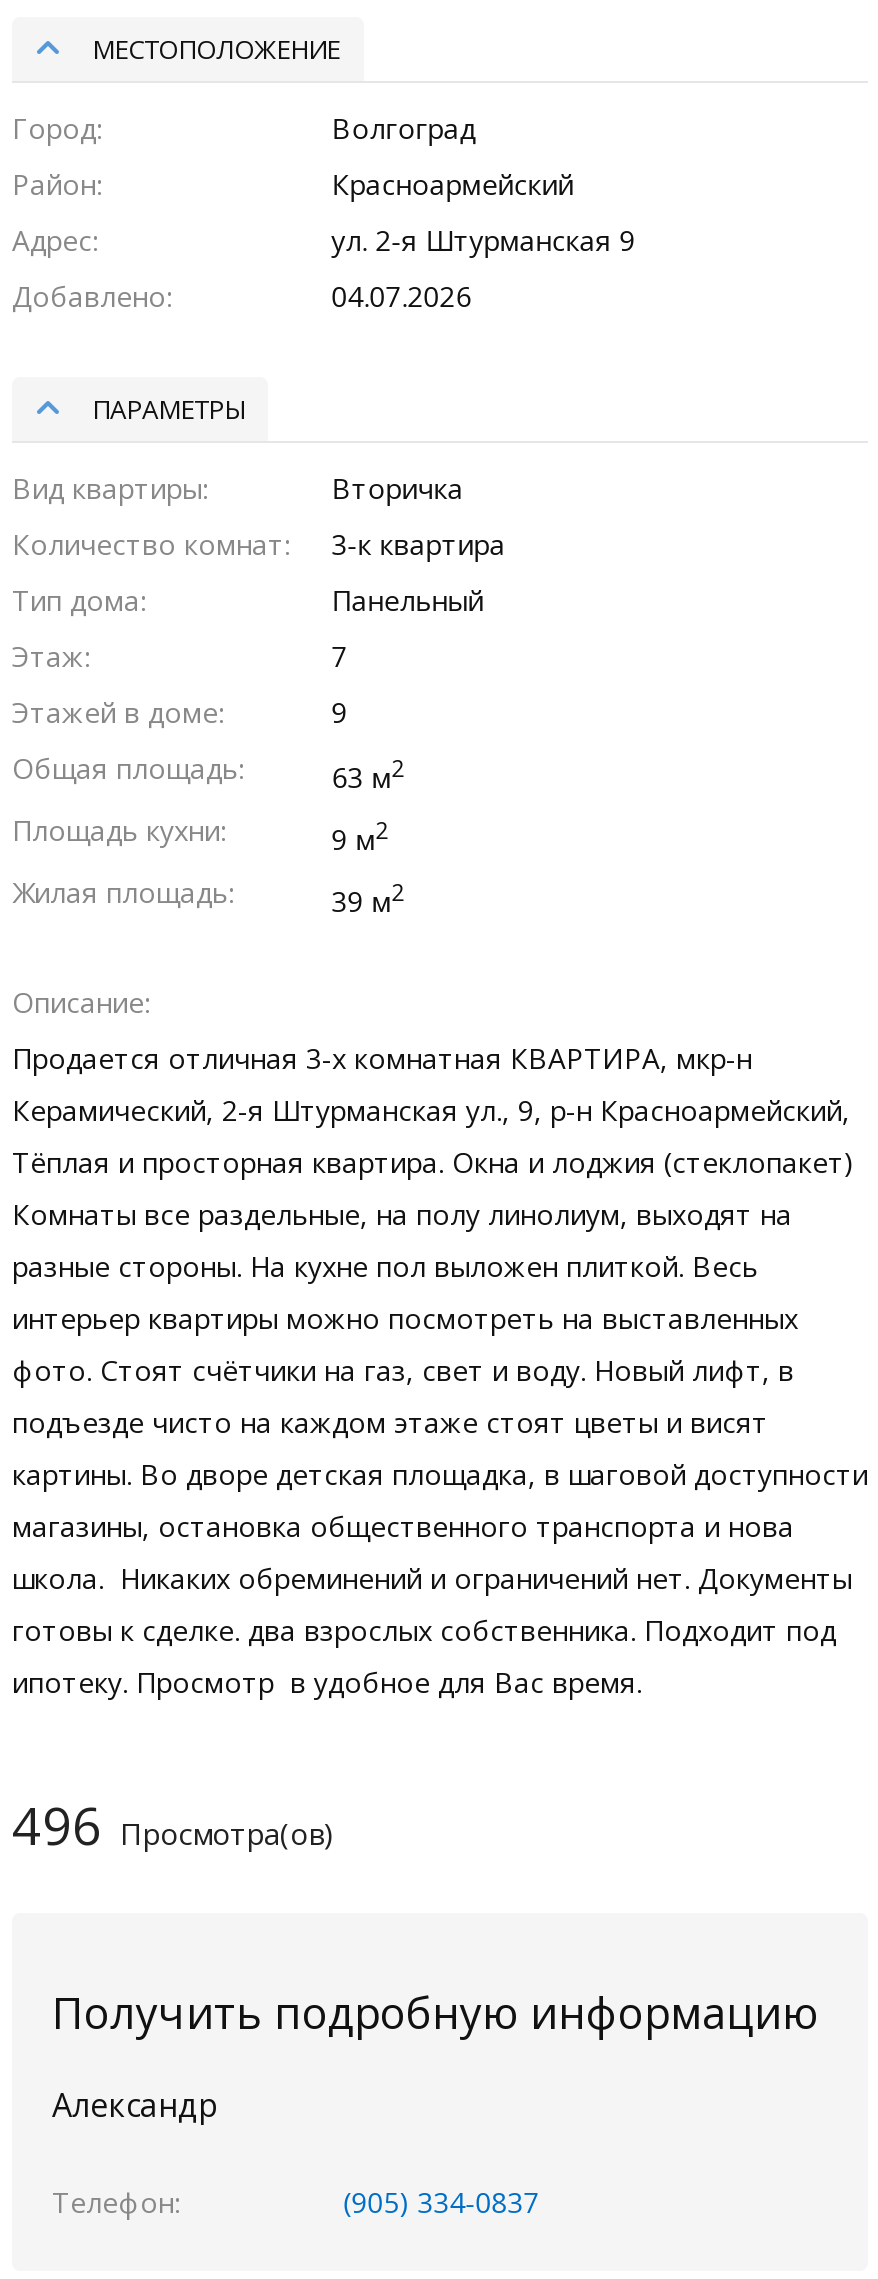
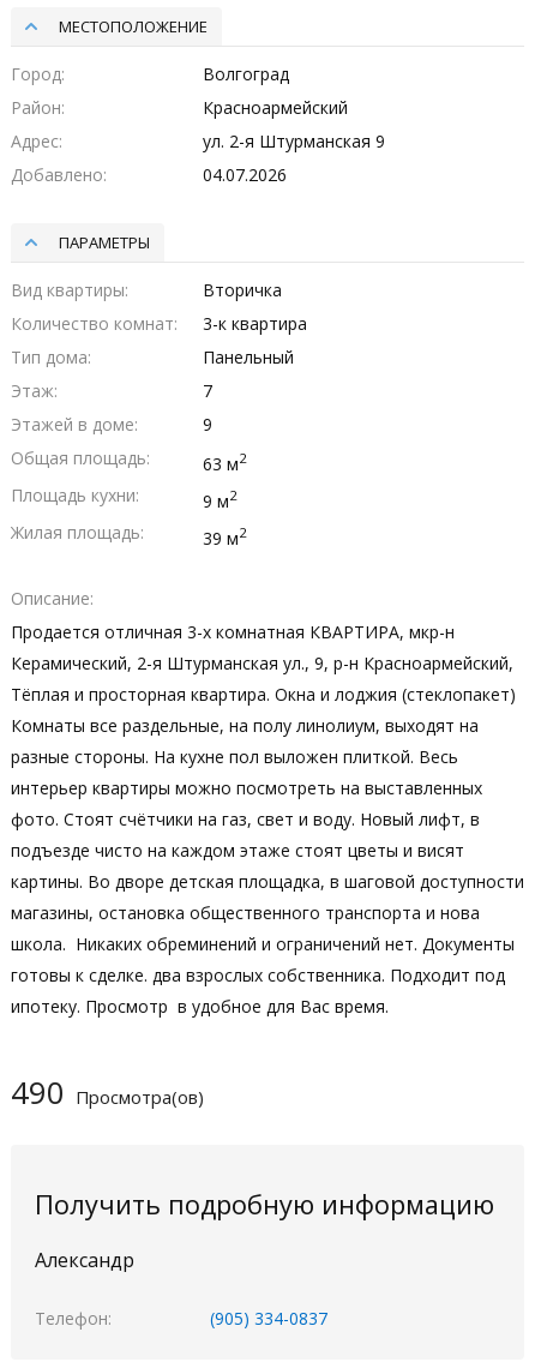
[12,1792,334,1860] 496 Просмотра(ов) -> [11,1072,204,1113] 490 Просмотра(ов)

